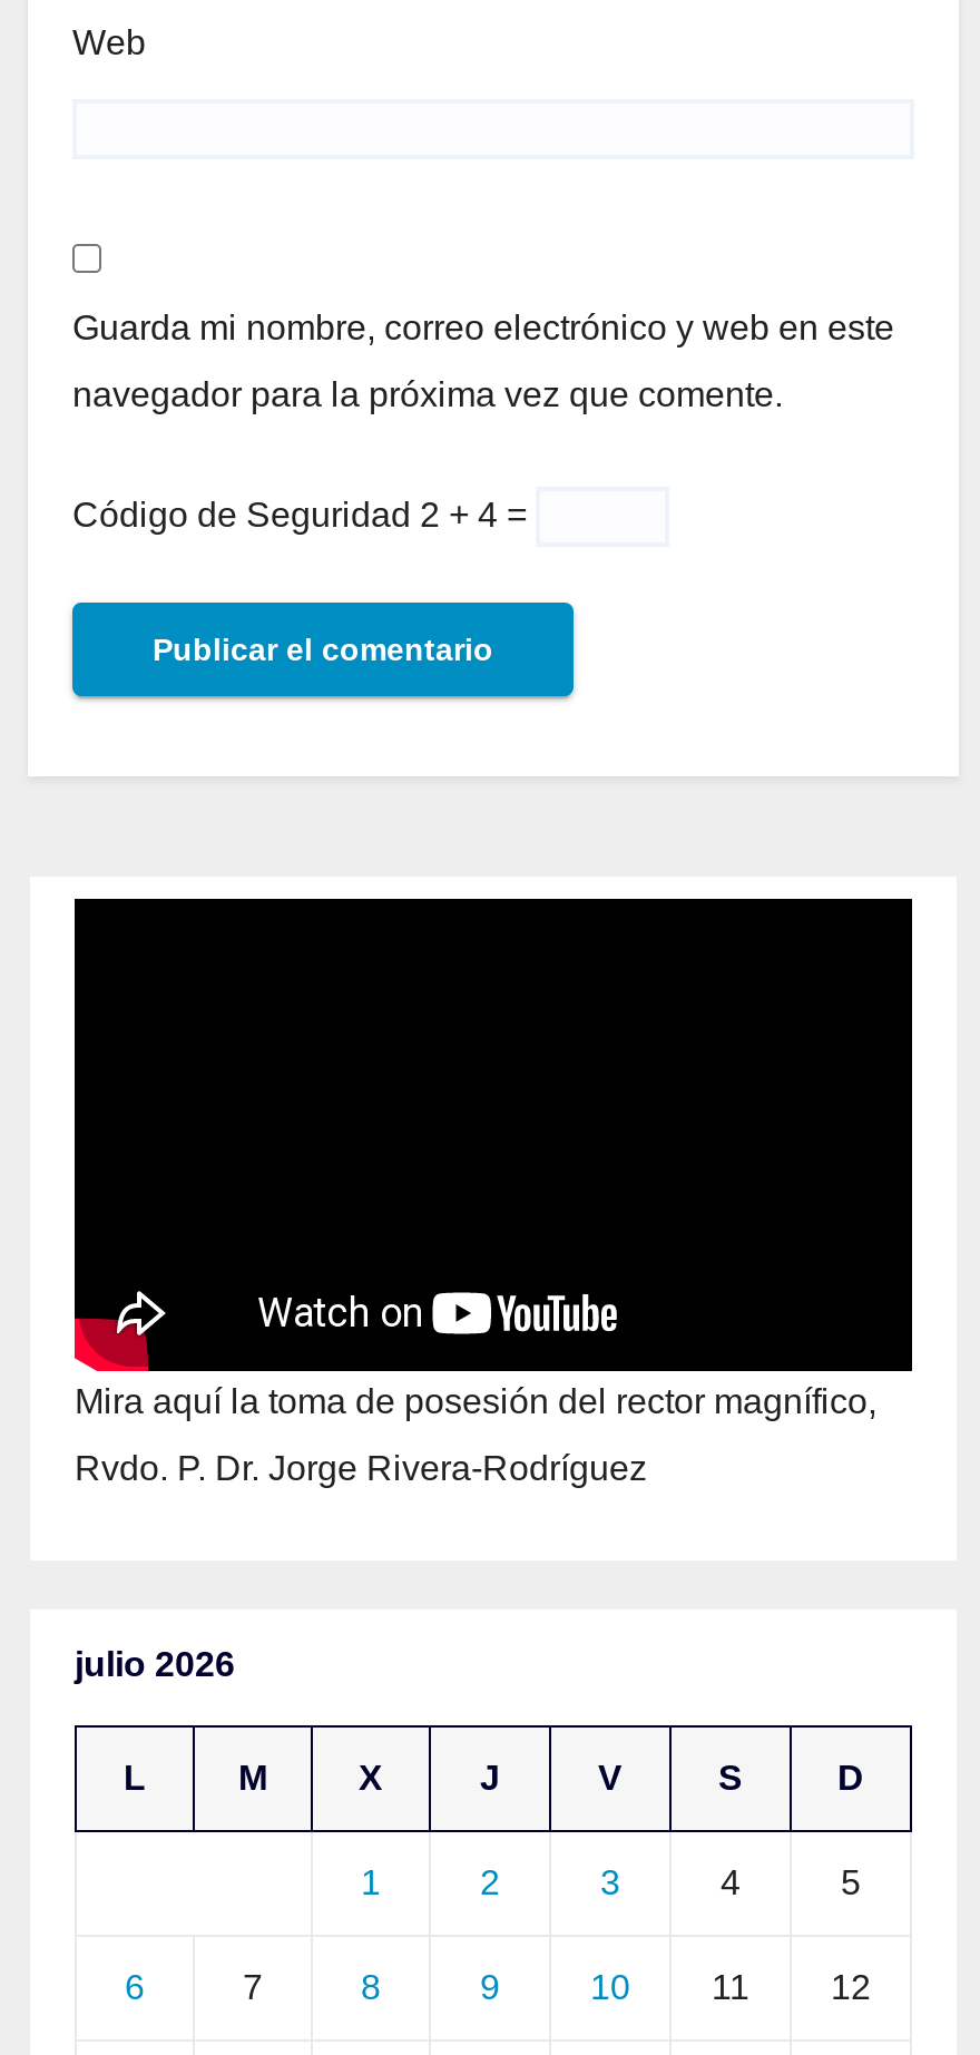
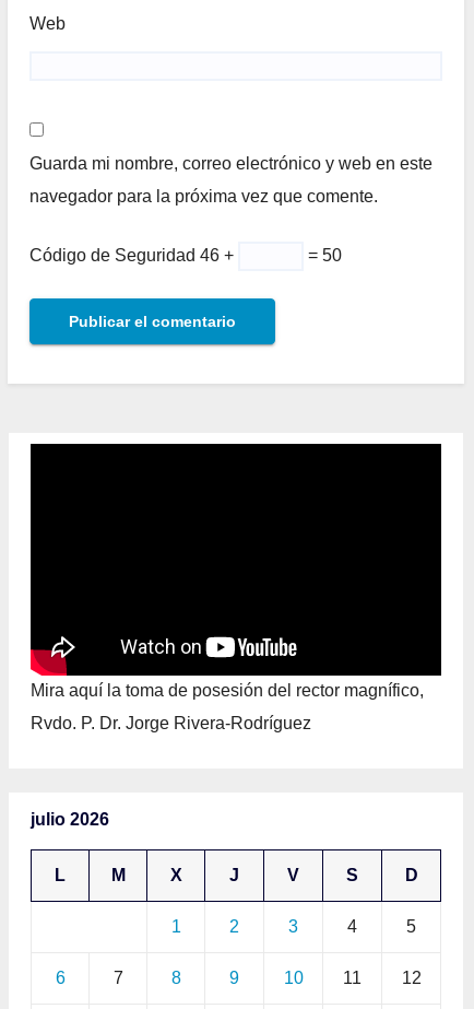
[72,495,536,533] Código de Seguridad 2 + 4 = -> [29,246,342,264] Código de Seguridad 46 + | = 50

